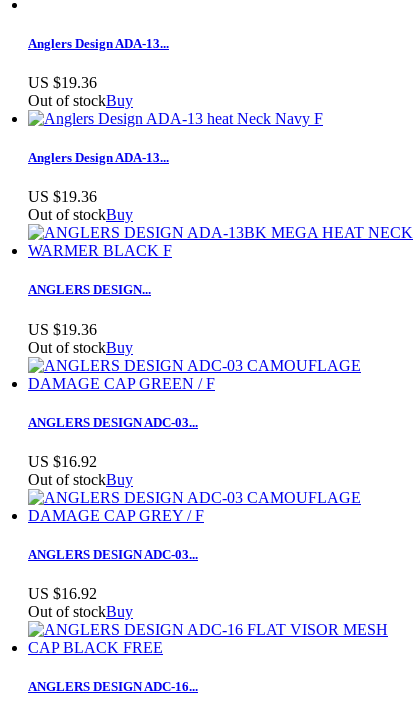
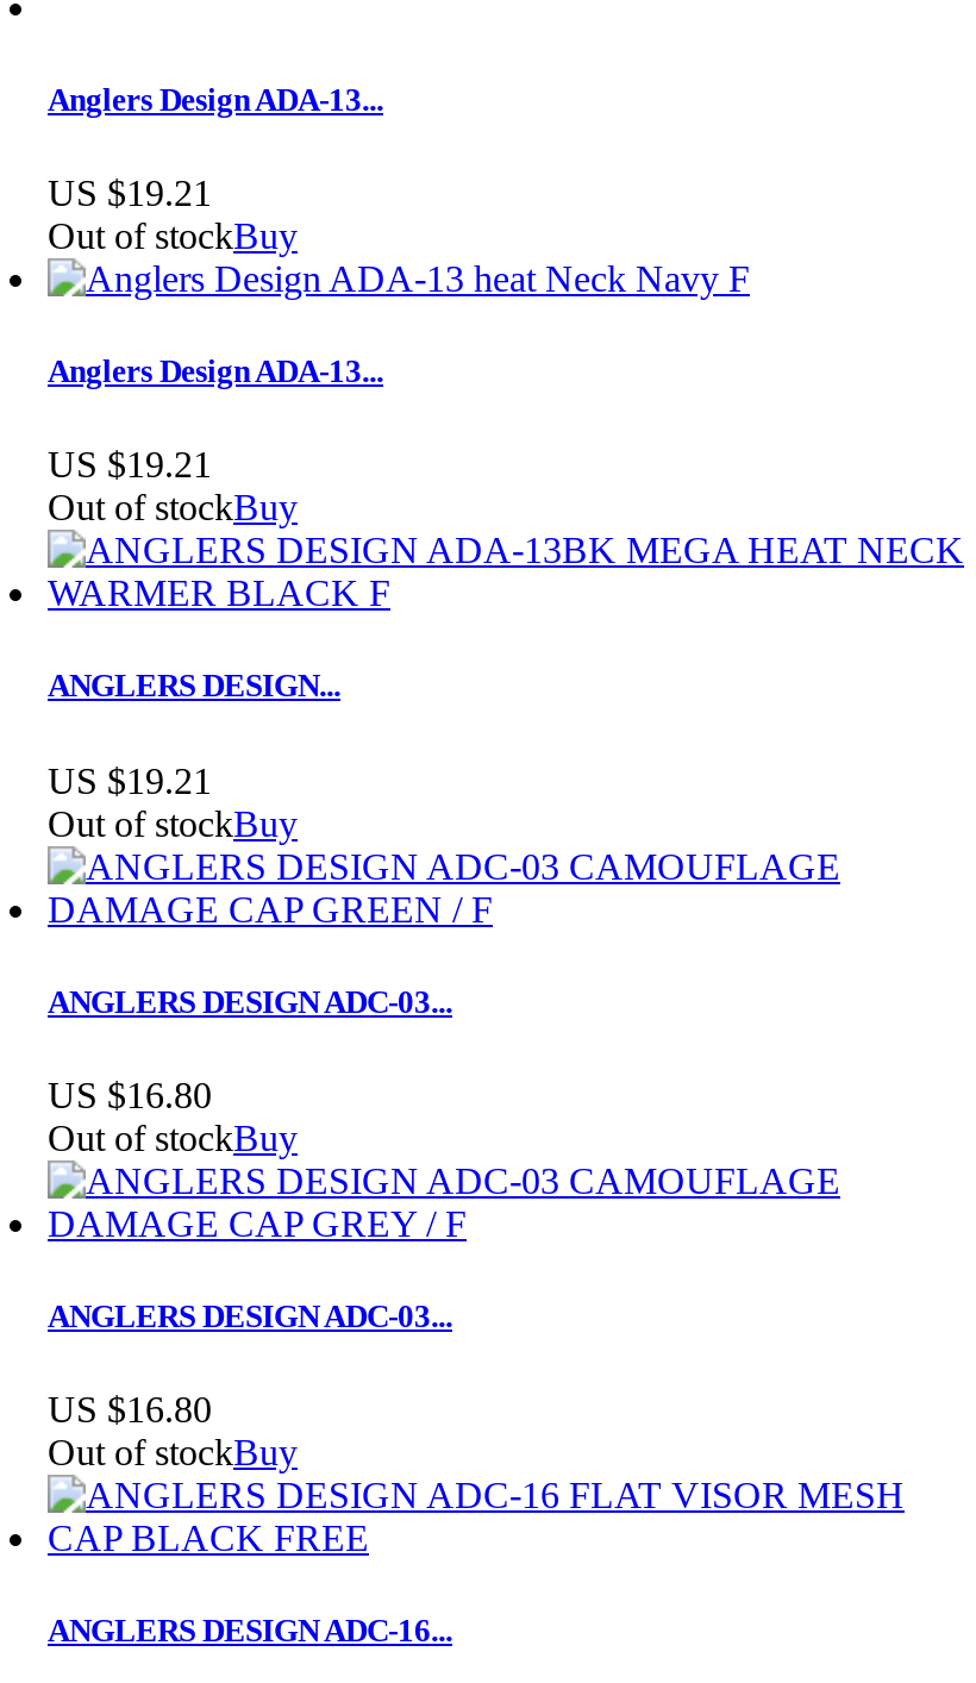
[28,74,97,91] US $19.36 -> [48,172,212,213] US $19.21
[28,188,97,205] US $19.36 -> [48,444,212,485] US $19.21
[28,321,97,338] US $19.36 -> [48,760,212,800] US $19.21
[28,453,97,470] US $16.92 -> [48,1075,212,1115] US $16.80
[28,585,97,602] US $16.92 -> [48,1390,212,1430] US $16.80

